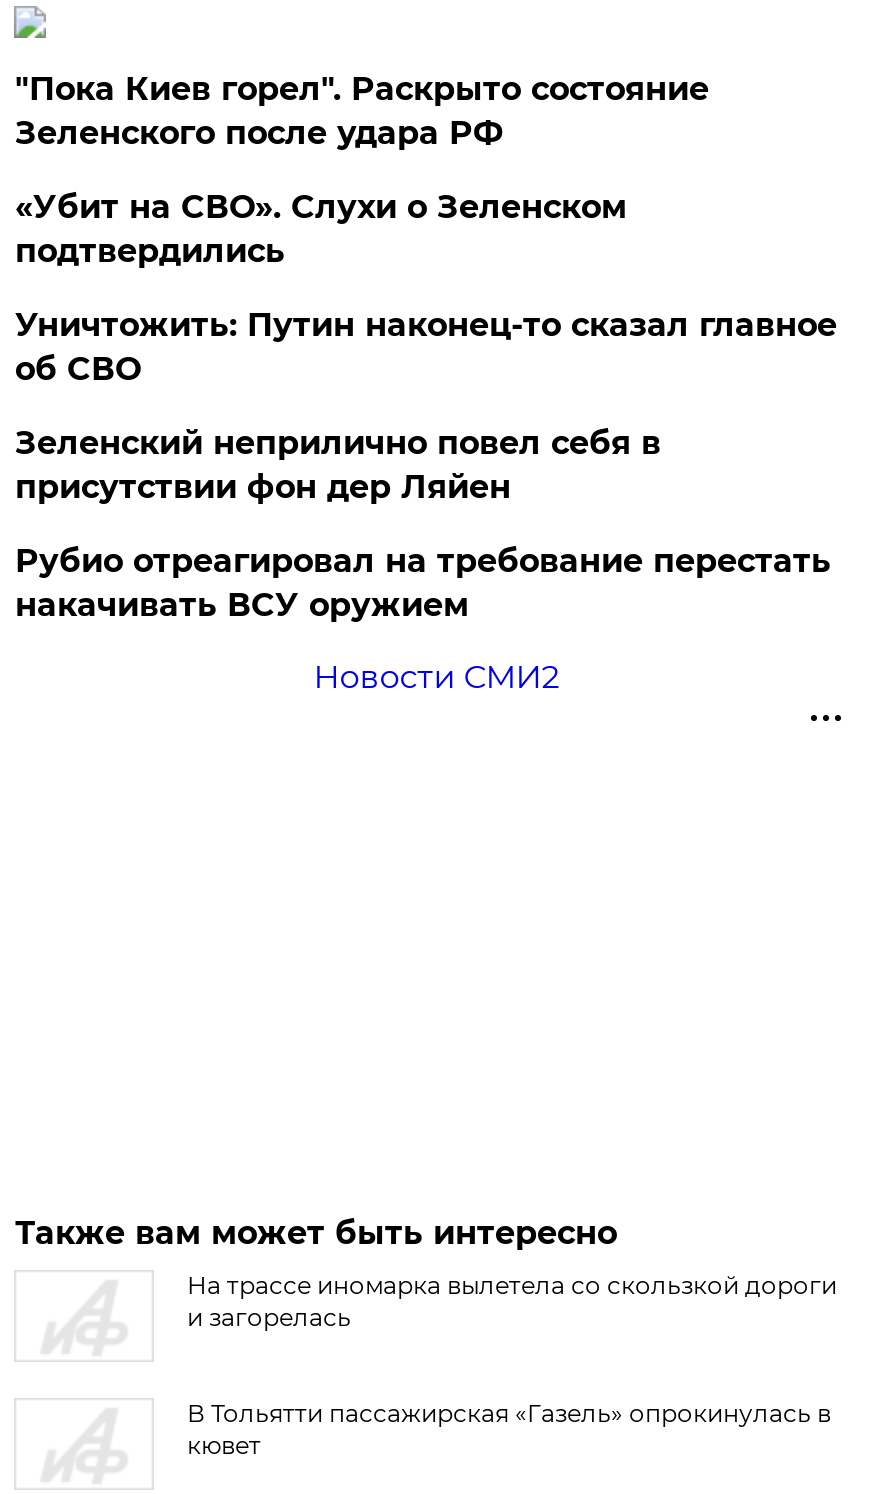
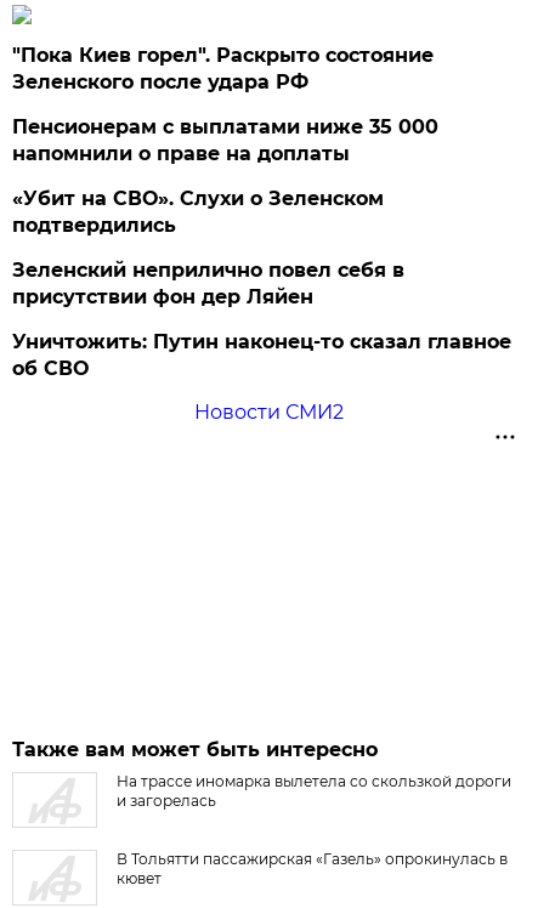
none -> [13,115,439,165] Пенсионерам с выплатами ниже 35 000 | напомнили о праве на доплаты
moved [15,188,627,270] -> [13,187,384,237]: «Убит на СВО». Слухи о Зеленском | подтвердились
moved [15,306,837,388] -> [13,330,512,380]: Уничтожить: Путин наконец-то сказал главное | об СВО
[15,542,831,624] Рубио отреагировал на требование перестать | накачивать ВСУ оружием -> none

